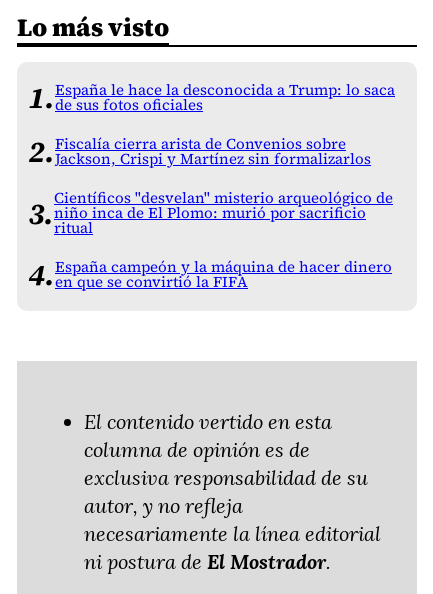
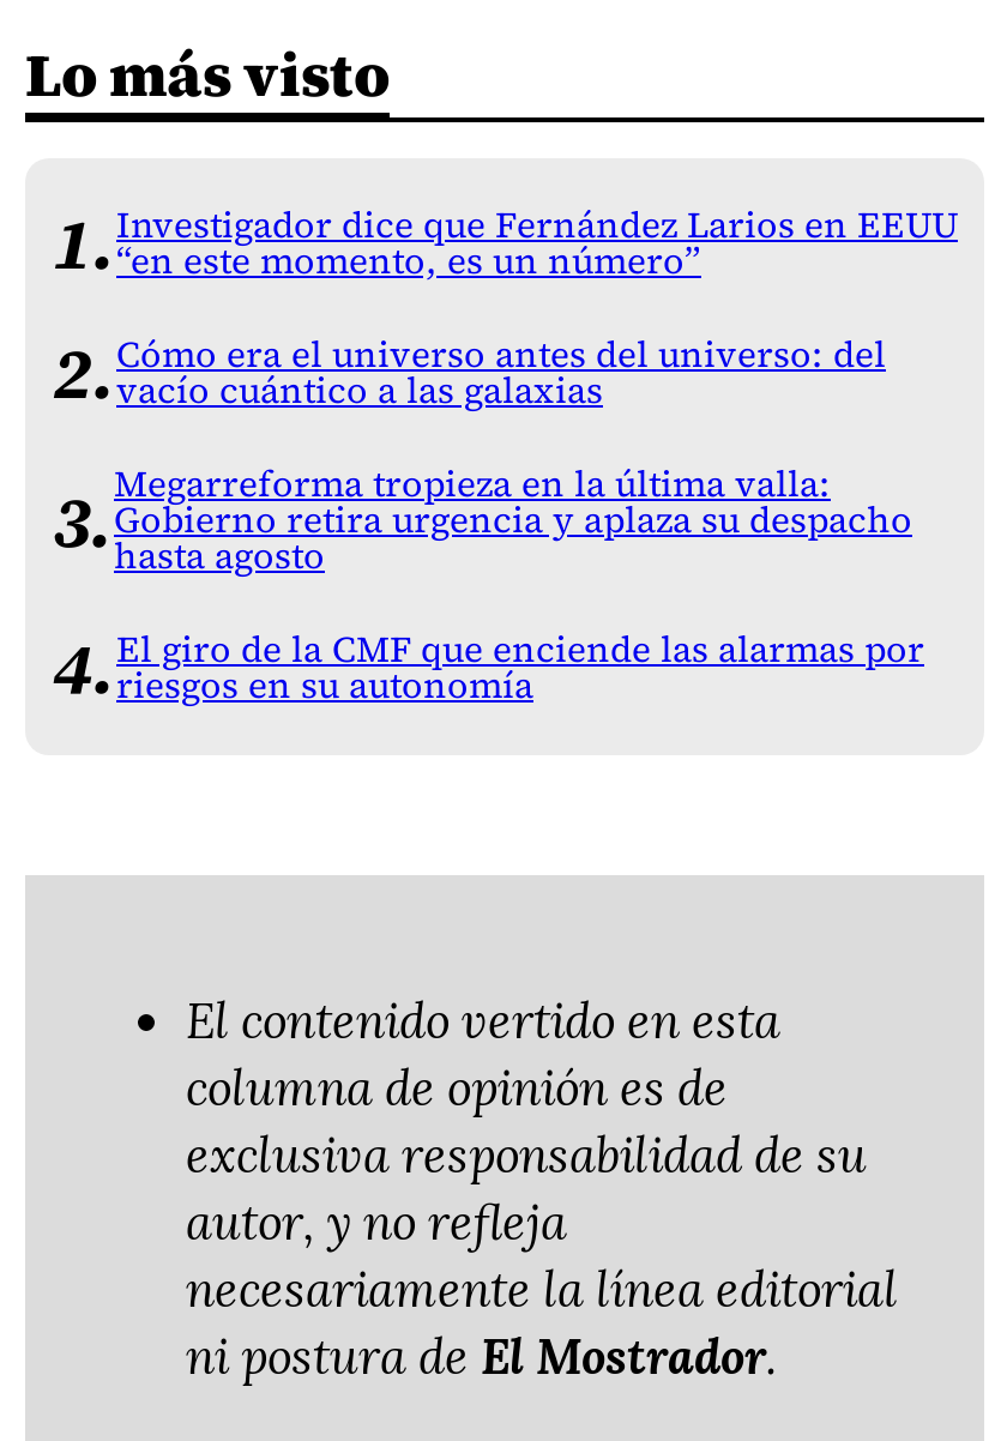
[55,80,395,115] España le hace la desconocida a Trump: lo saca | de sus fotos oficiales -> [116,201,958,285] Investigador dice que Fernández Larios en EEUU | “en este momento, es un número”
[55,134,371,169] Fiscalía cierra arista de Convenios sobre | Jackson, Crispi y Martínez sin formalizarlos -> [116,331,886,415] Cómo era el universo antes del universo: del | vacío cuántico a las galaxias
[54,188,393,238] Científicos "desvelan" misterio arqueológico de | niño inca de El Plomo: murió por sacrificio | ritual -> [114,460,912,580] Megarreforma tropieza en la última valla: | Gobierno retira urgencia y aplaza su despacho | hasta agosto
[55,257,392,292] España campeón y la máquina de hacer dinero | en que se convirtió la FIFA -> [116,626,924,710] El giro de la CMF que enciende las alarmas por | riesgos en su autonomía

